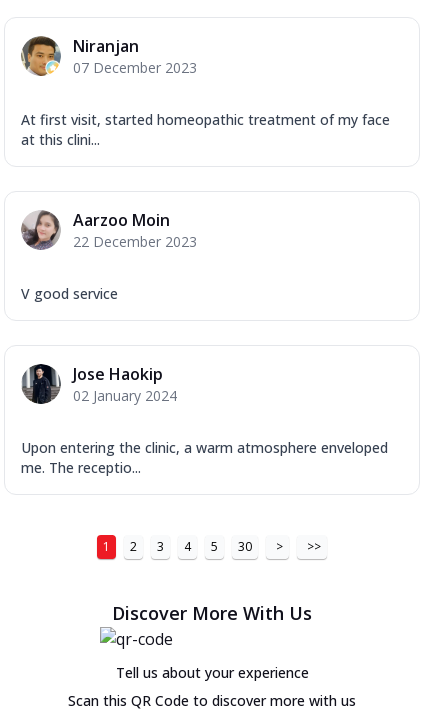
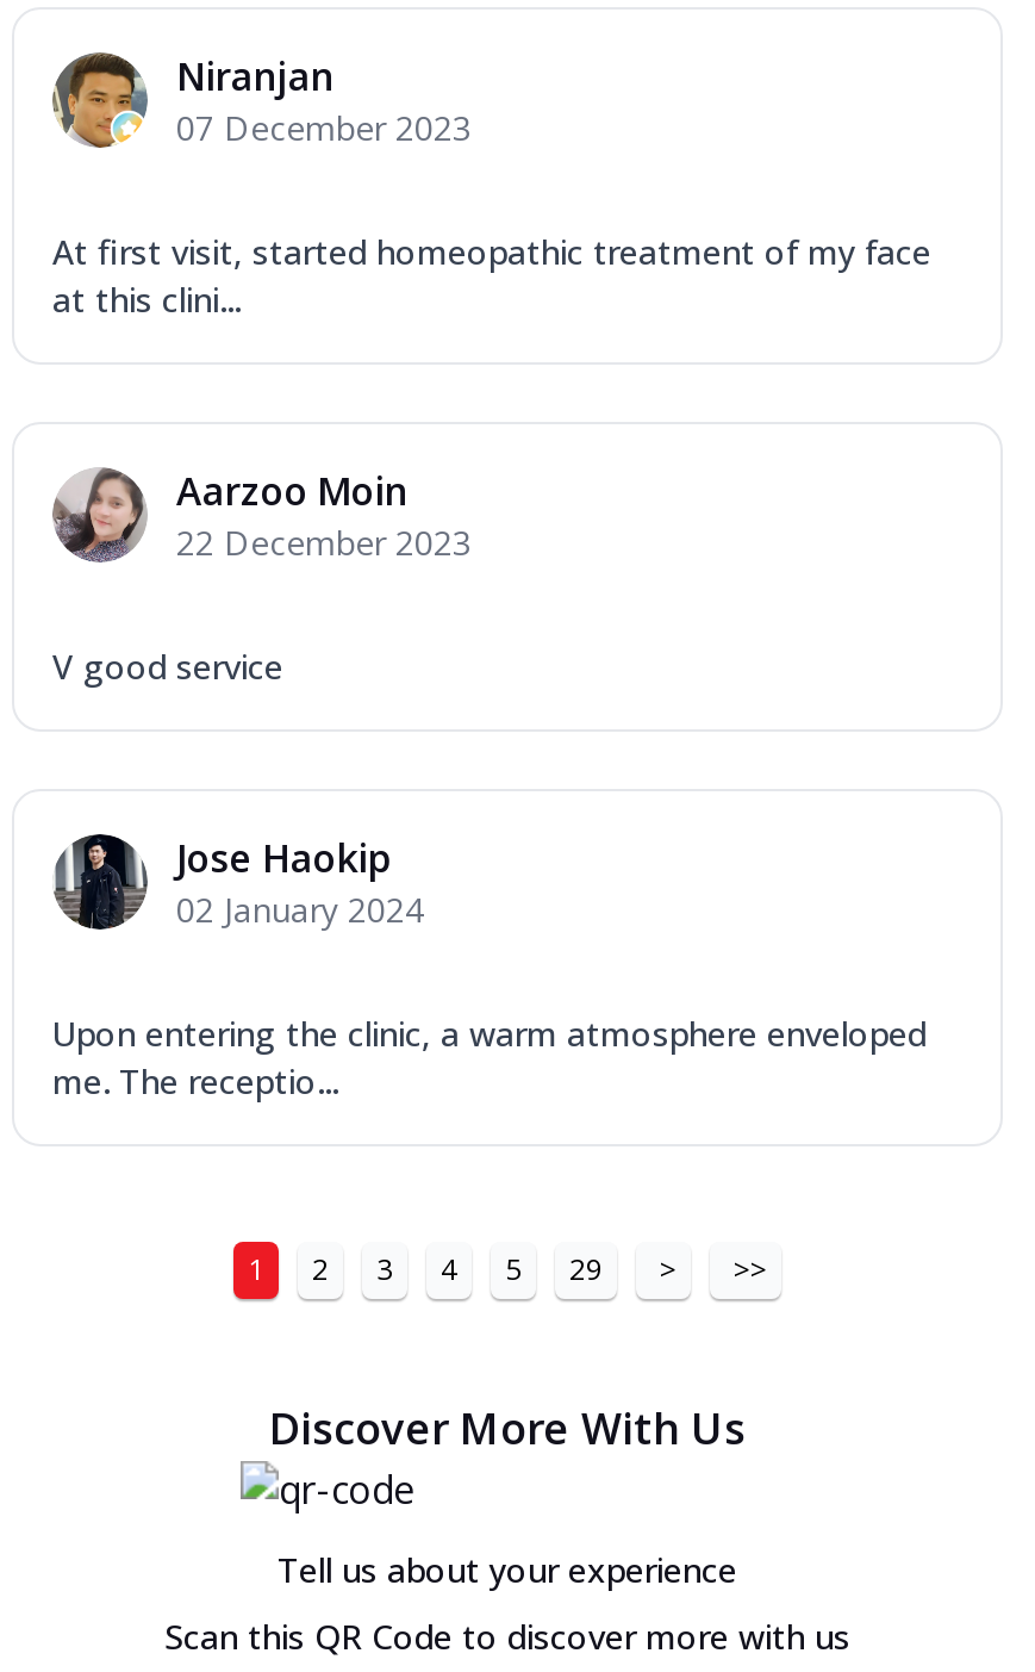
[238,538,252,555] 30 -> [569,1250,603,1290] 29

